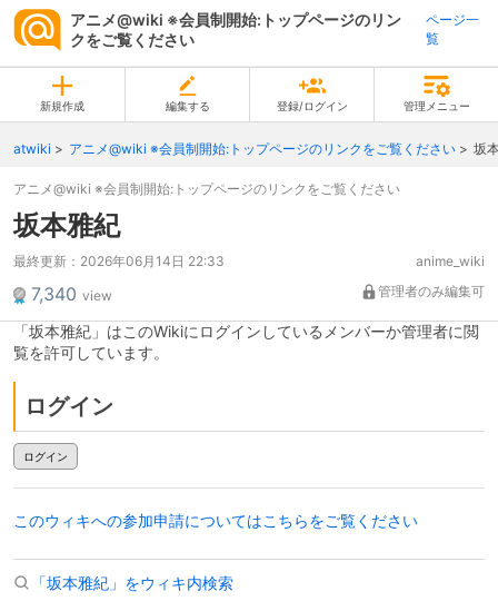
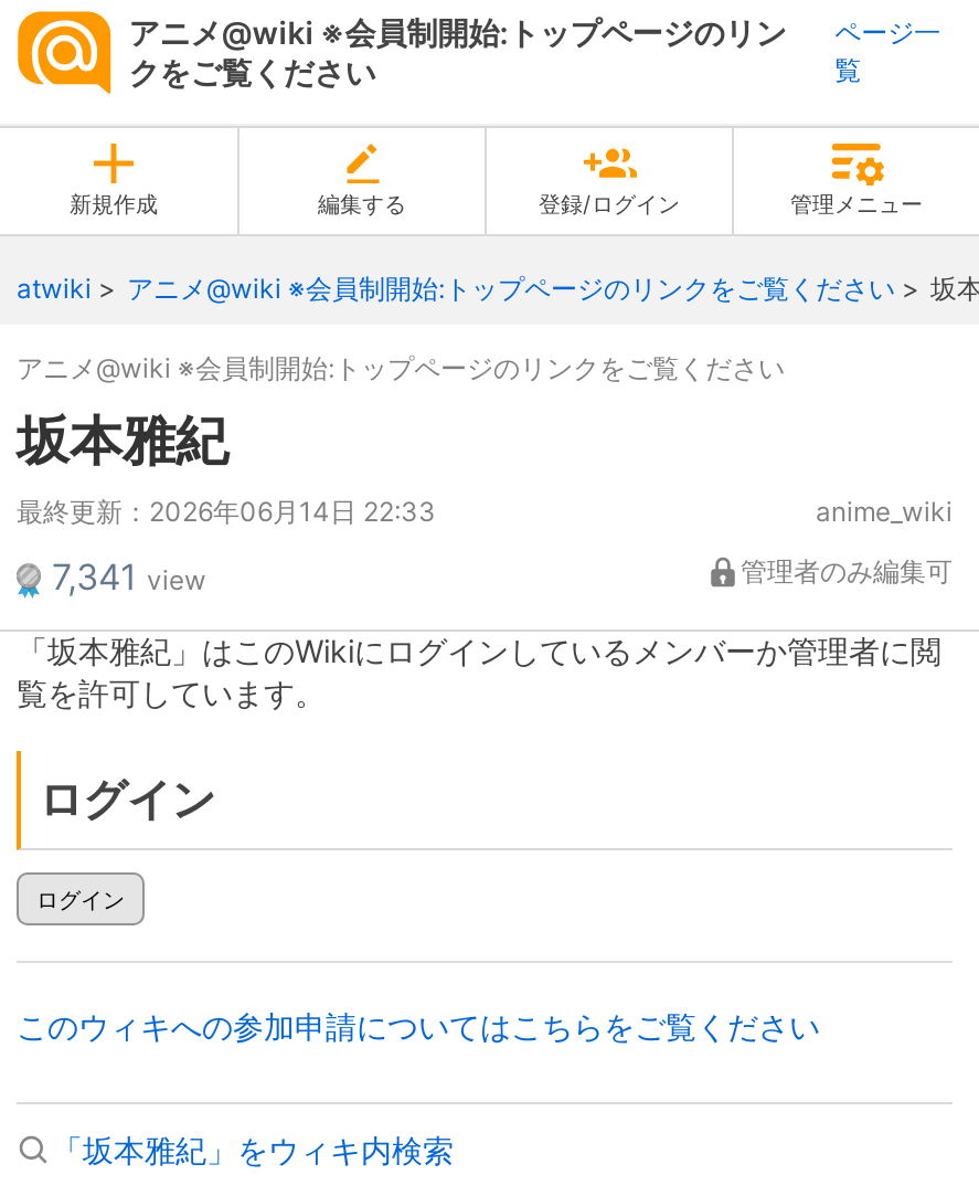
[31,283,112,305] 7,340 view -> [52,554,206,599] 7,341 view

